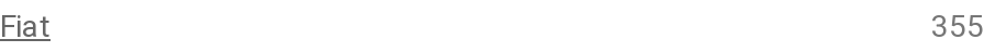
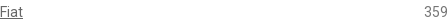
[931,9,984,43] 355 -> [424,4,448,20] 359

